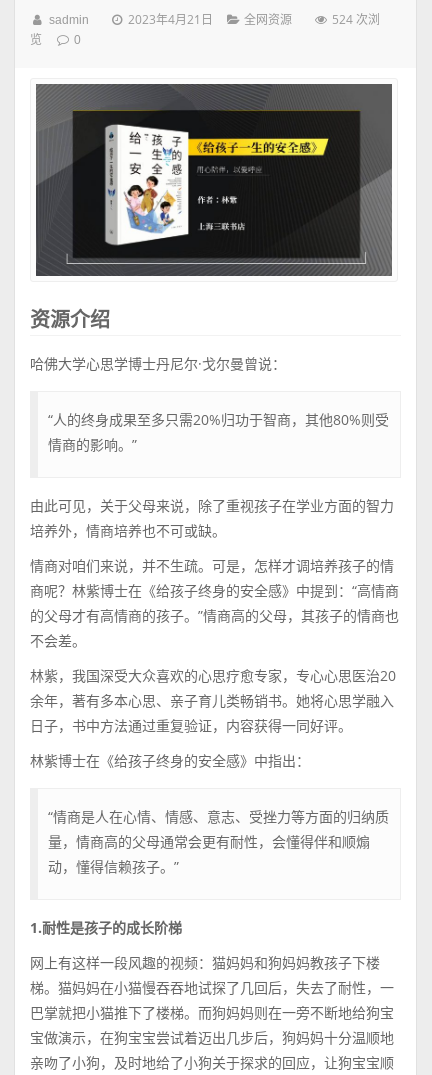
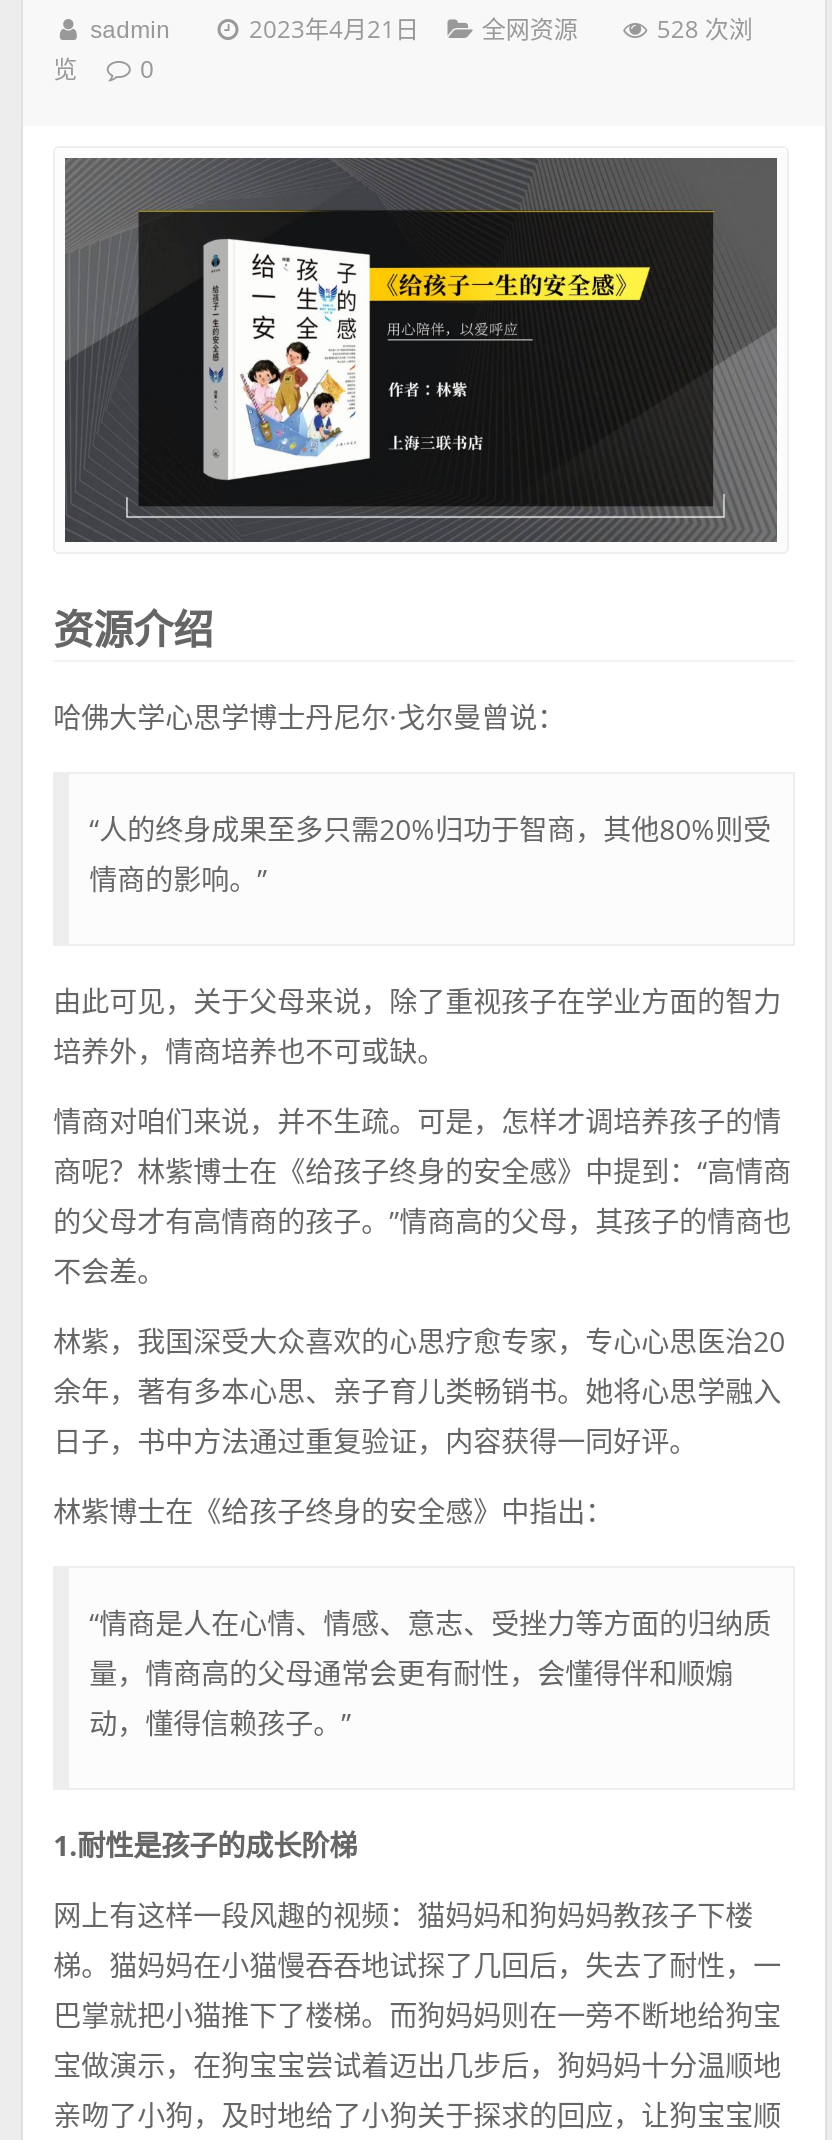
[332,11,380,28] 524 次浏 -> [657,12,753,46] 528 次浏

